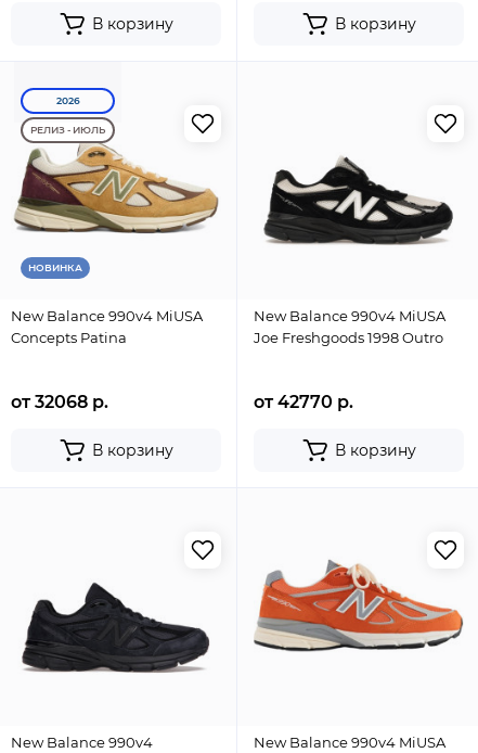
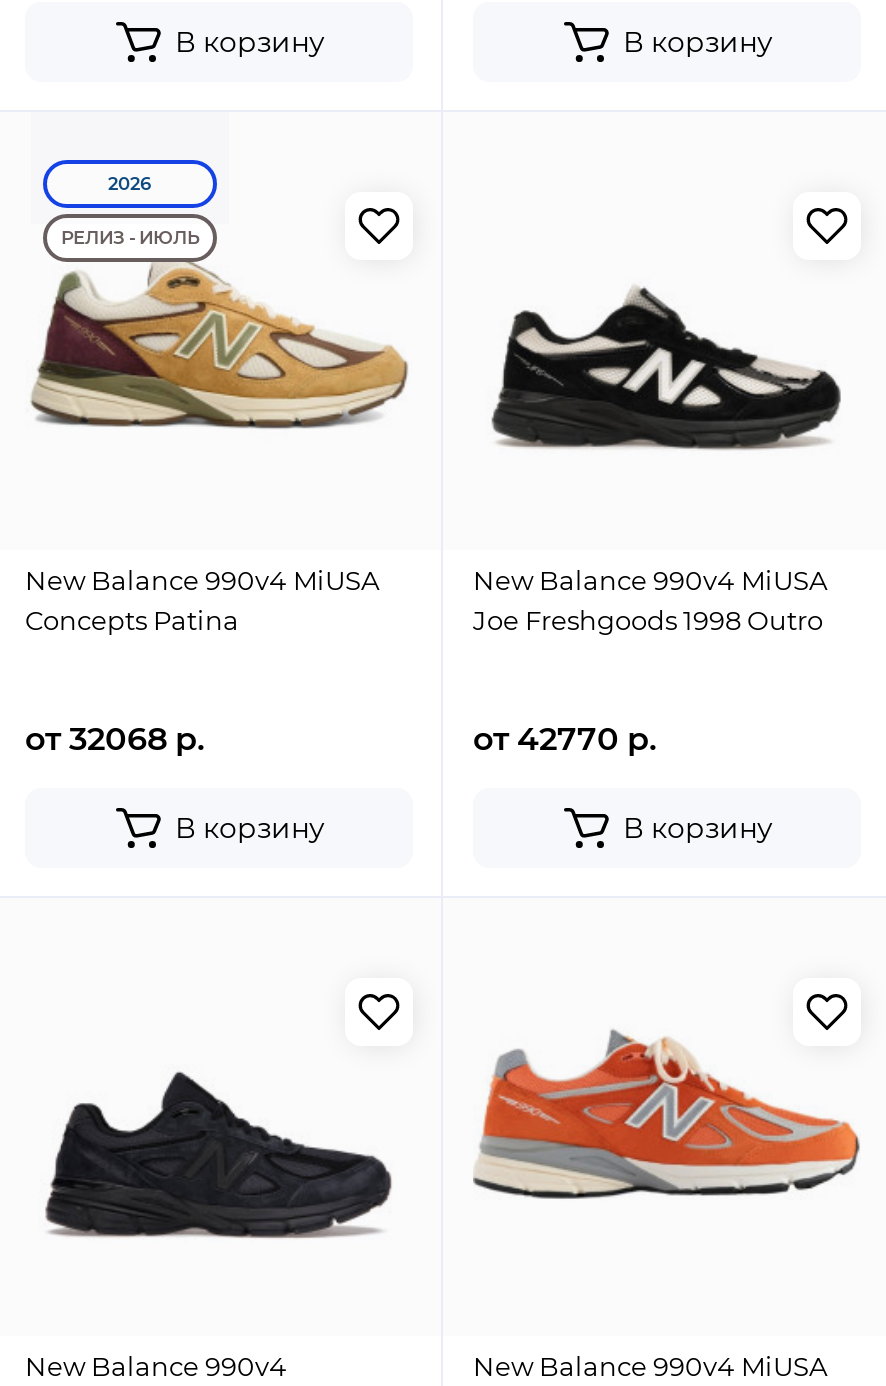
[28,262,82,274] НОВИНКА -> none

